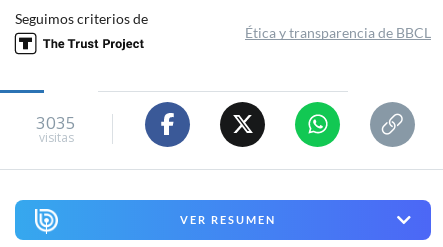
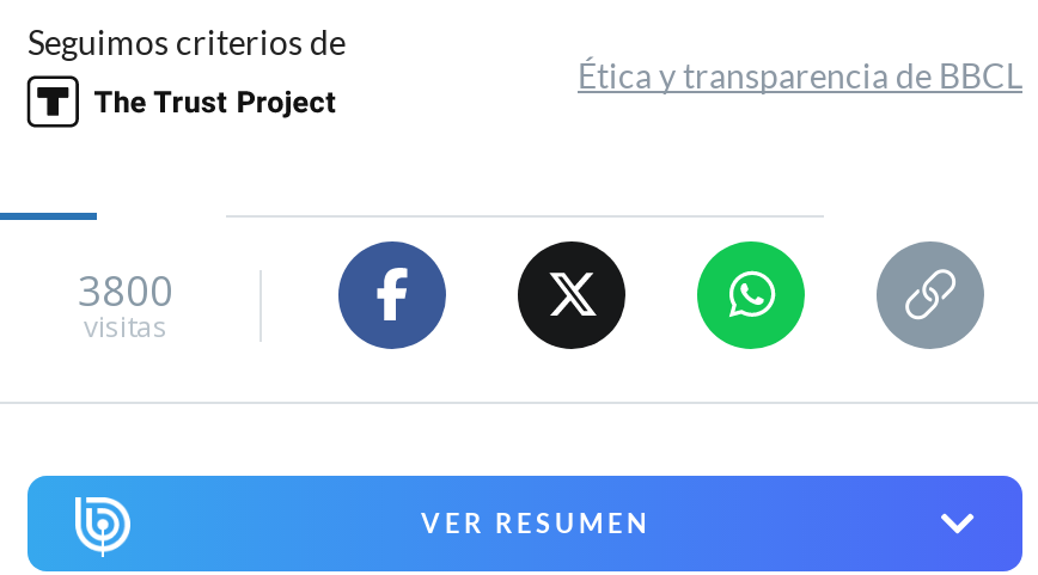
[36,111,76,134] 3035 -> [78,263,173,318] 3800

